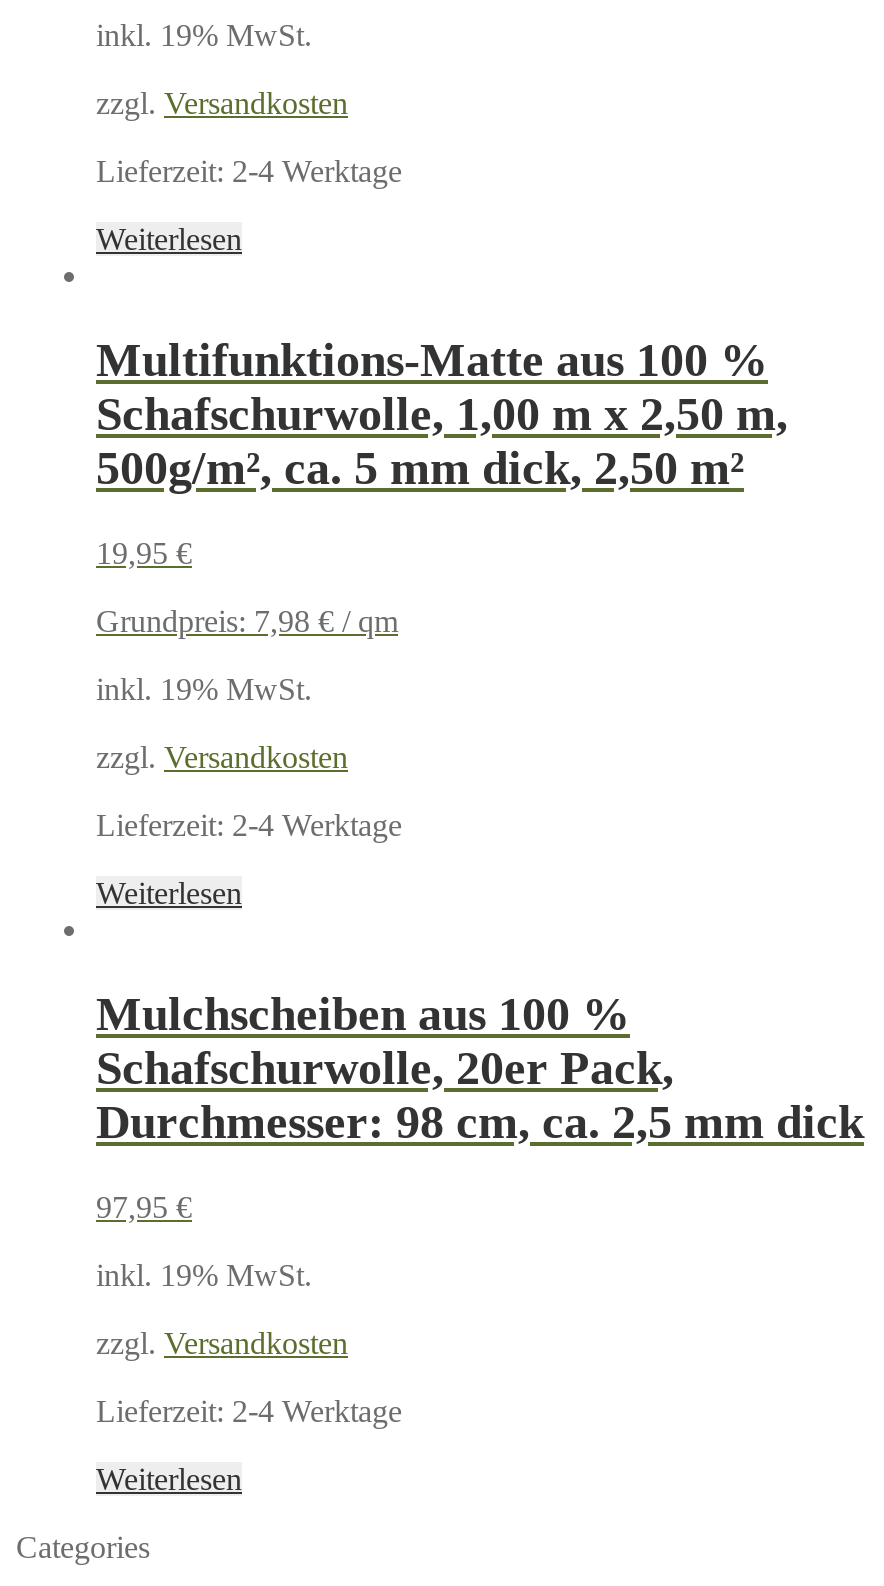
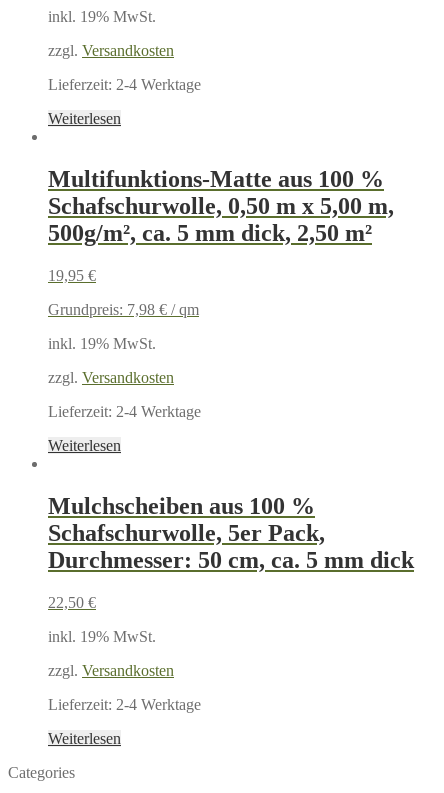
[96,388,788,440] Schafschurwolle, 1,00 m x 2,50 m, -> [48,193,394,219] Schafschurwolle, 0,50 m x 5,00 m,
[96,1042,674,1094] Schafschurwolle, 20er Pack, -> [48,520,325,546] Schafschurwolle, 5er Pack,
[96,1096,864,1148] Durchmesser: 98 cm, ca. 2,5 mm dick -> [48,547,414,573] Durchmesser: 50 cm, ca. 5 mm dick
[96,1190,192,1224] 97,95 € -> [48,594,96,611] 22,50 €

